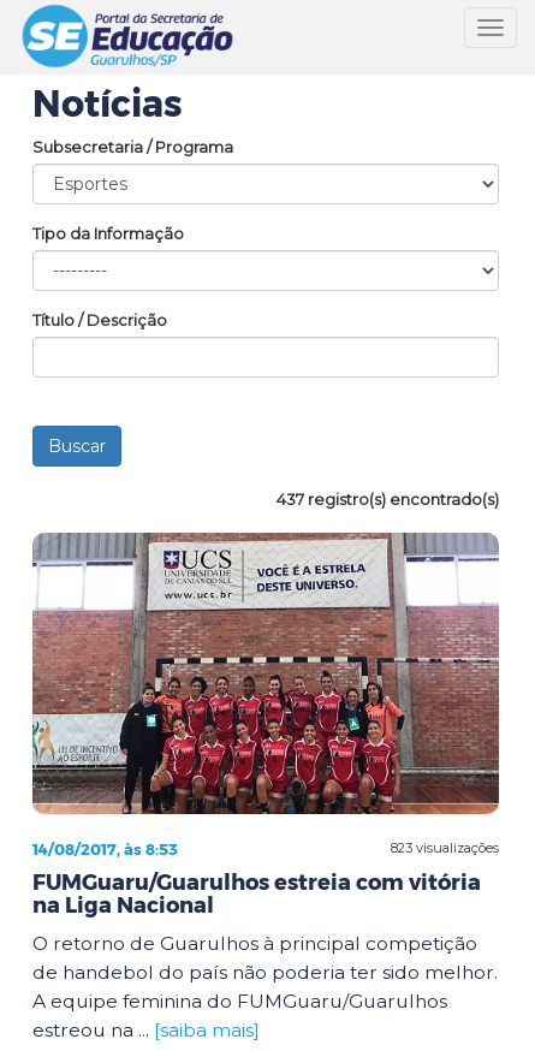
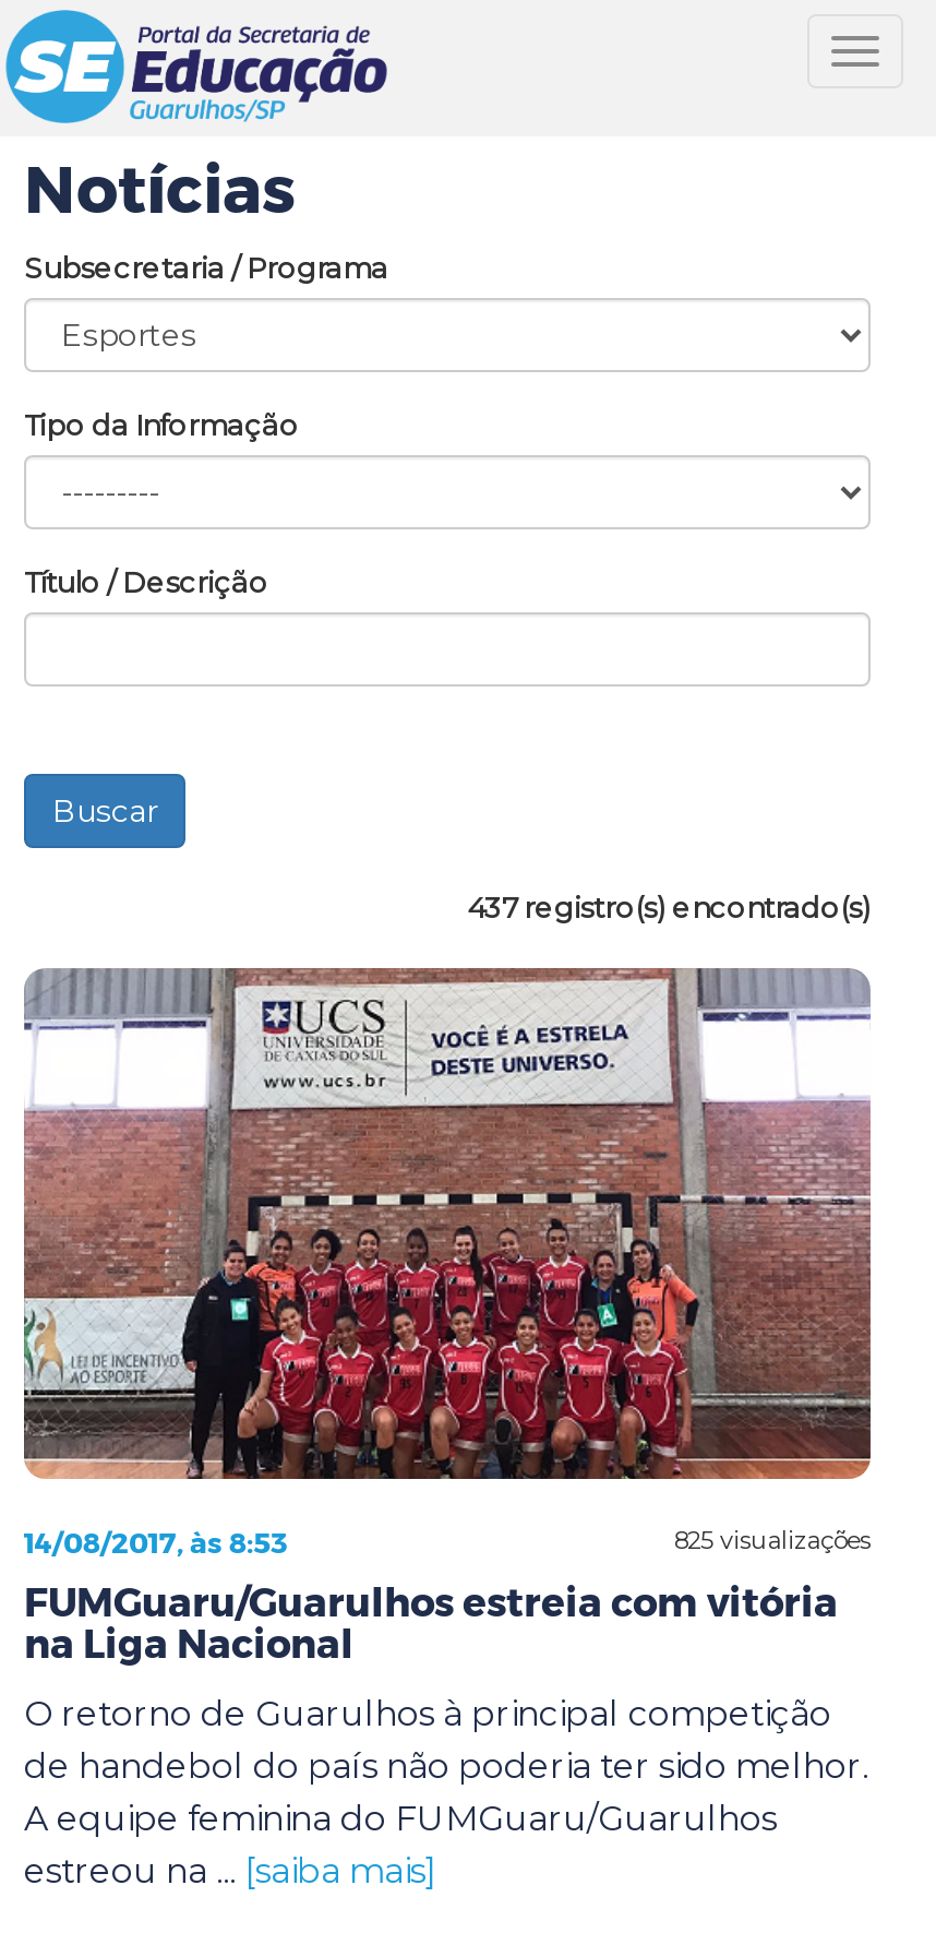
[391,839,499,856] 823 visualizações -> [674,1525,871,1555] 825 visualizações

